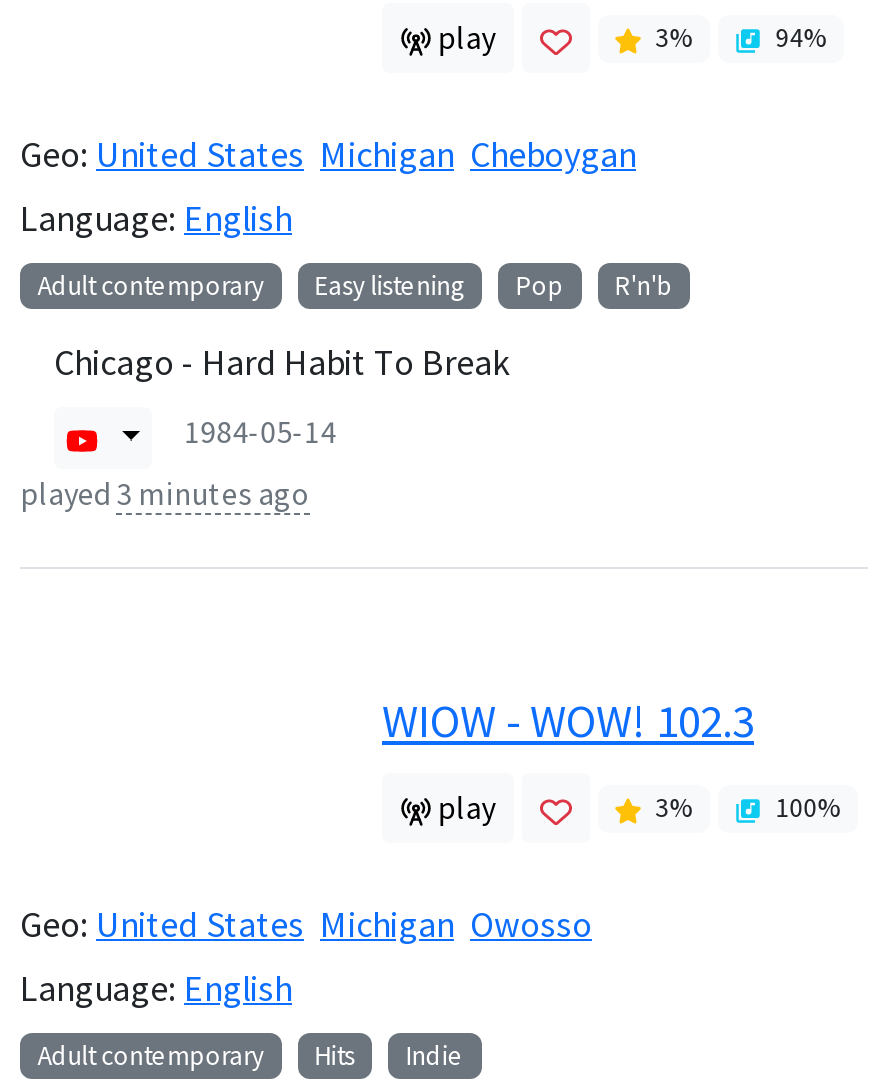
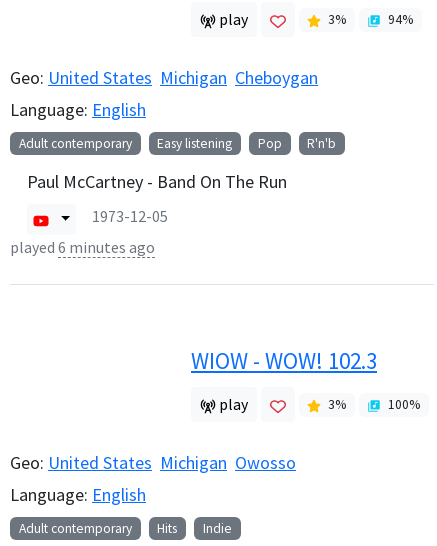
[54,339,510,385] Chicago - Hard Habit To Break -> [27,170,287,193] Paul McCartney - Band On The Run
[184,413,336,451] 1984-05-14 -> [92,207,168,226] 1973-12-05
[20,475,310,513] played 3 minutes ago -> [10,238,155,257] played 6 minutes ago

